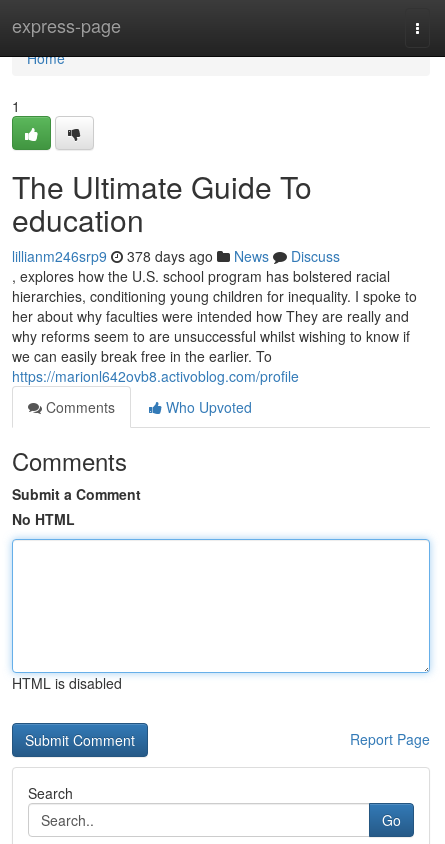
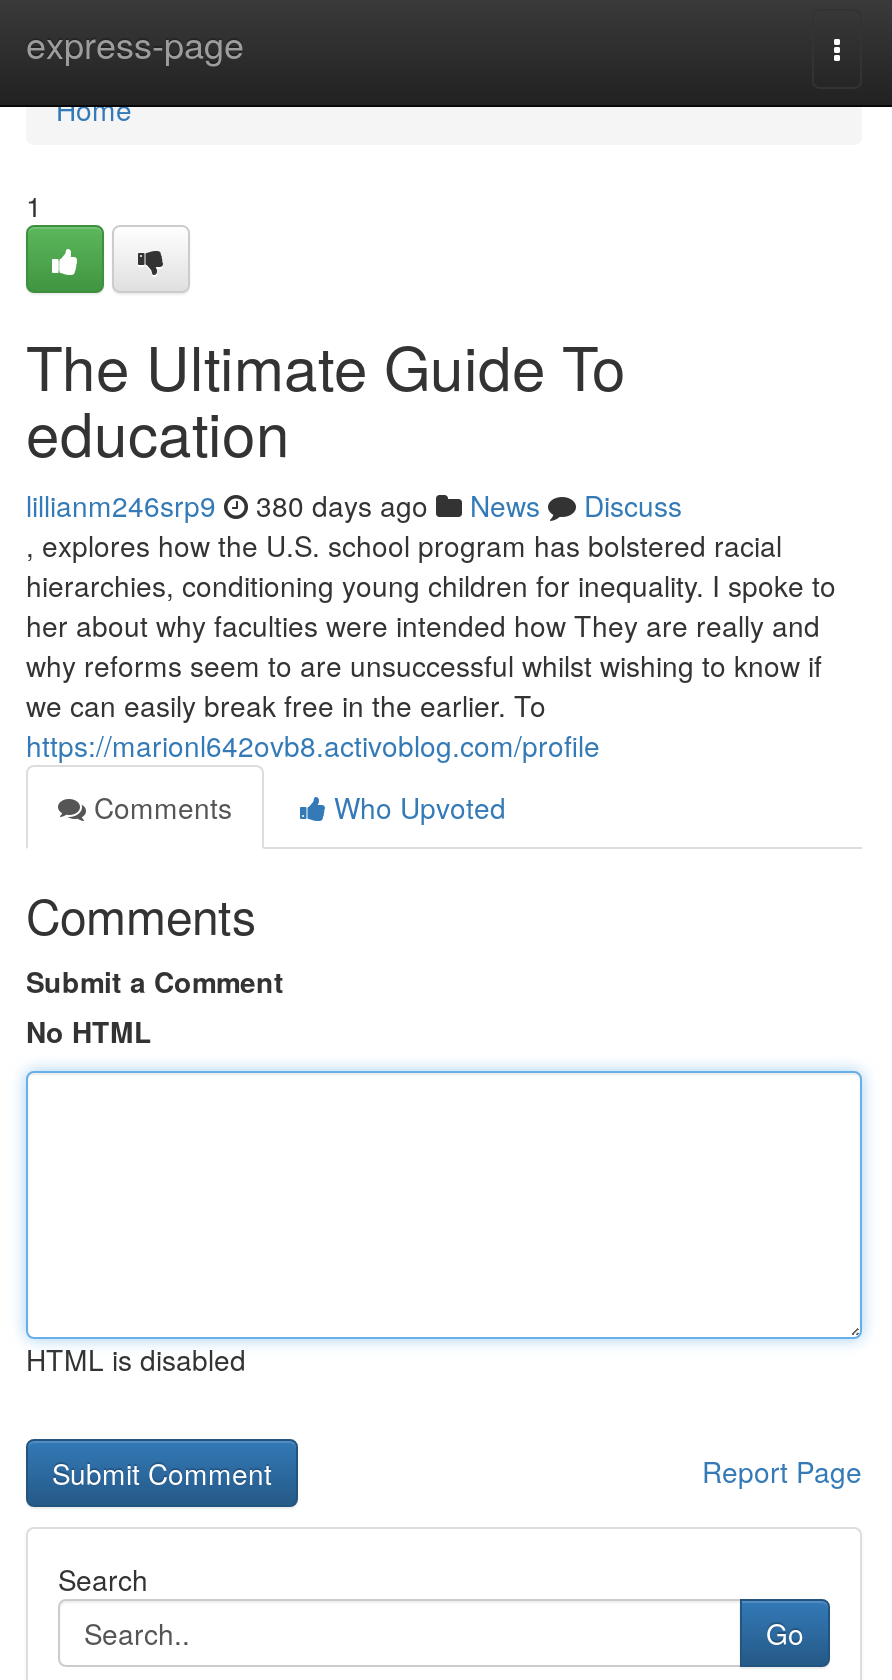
[12,246,340,266] lillianm246srp9 378 days ago News Discuss -> [26,485,682,525] lillianm246srp9 380 days ago News Discuss

